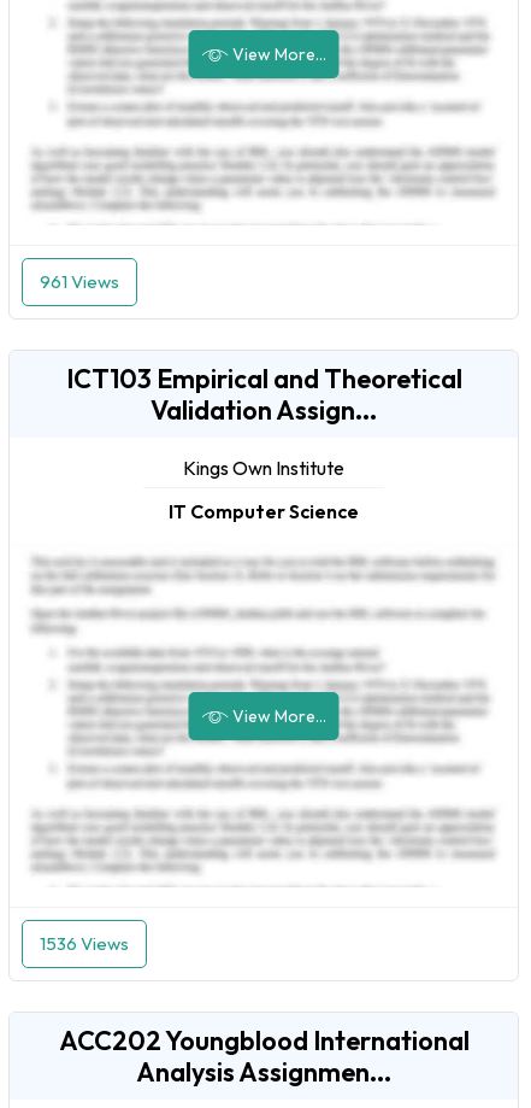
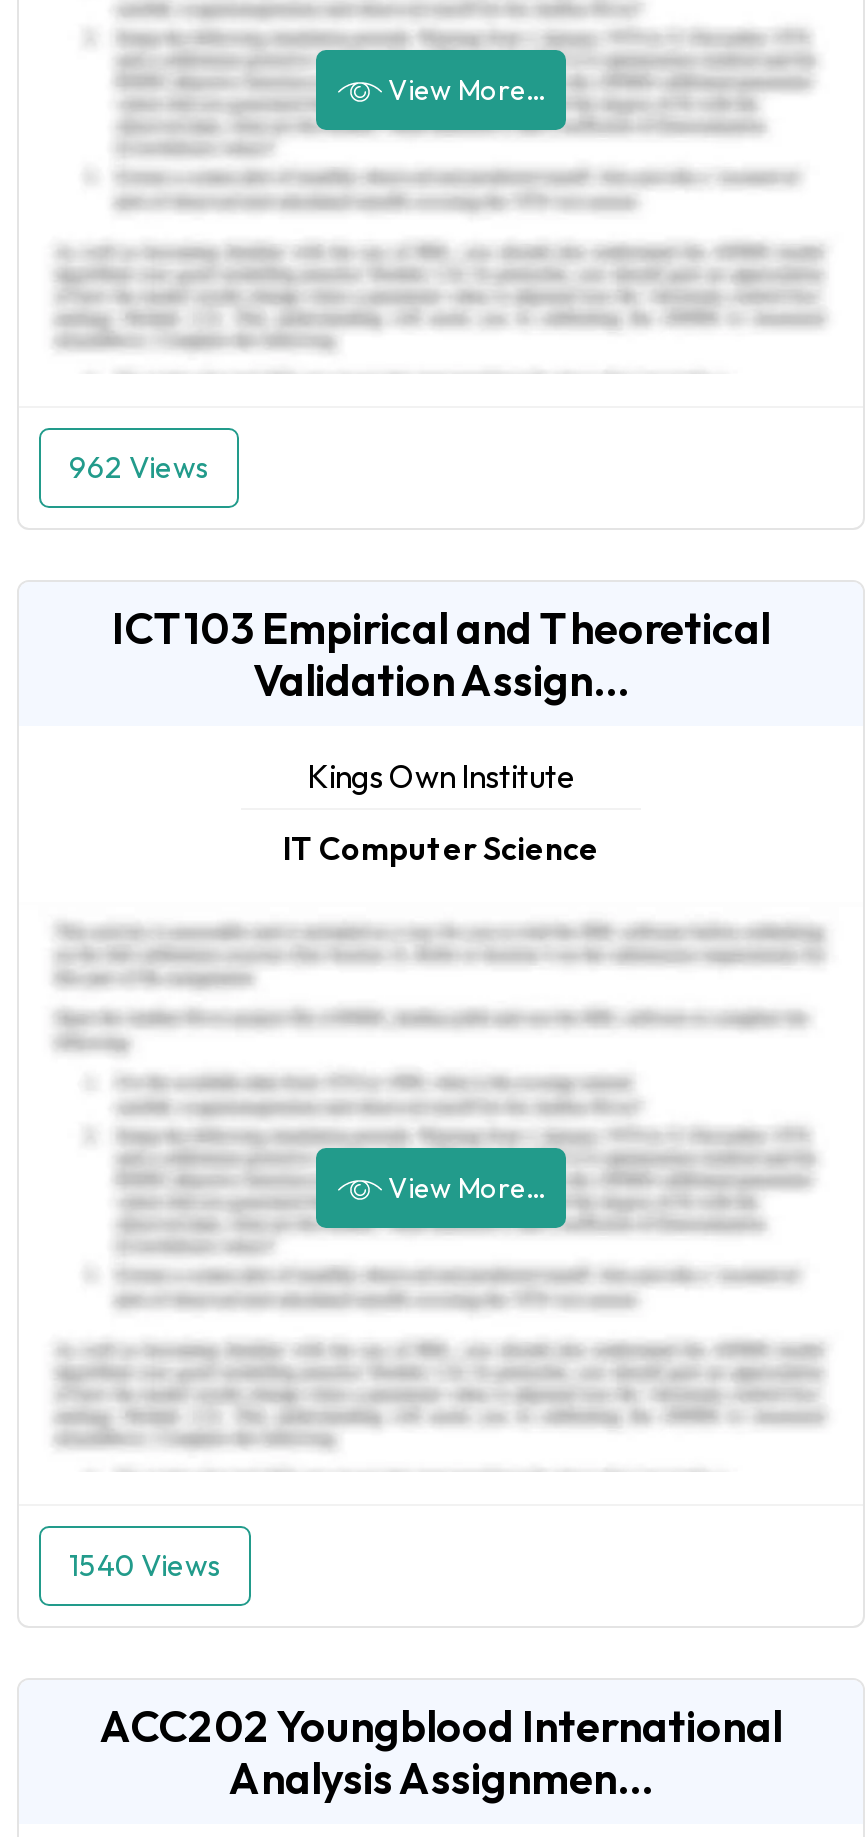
[40,270,119,293] 961 Views -> [69,448,209,486] 962 Views
[40,932,129,955] 1536 Views -> [69,1547,221,1585] 1540 Views

